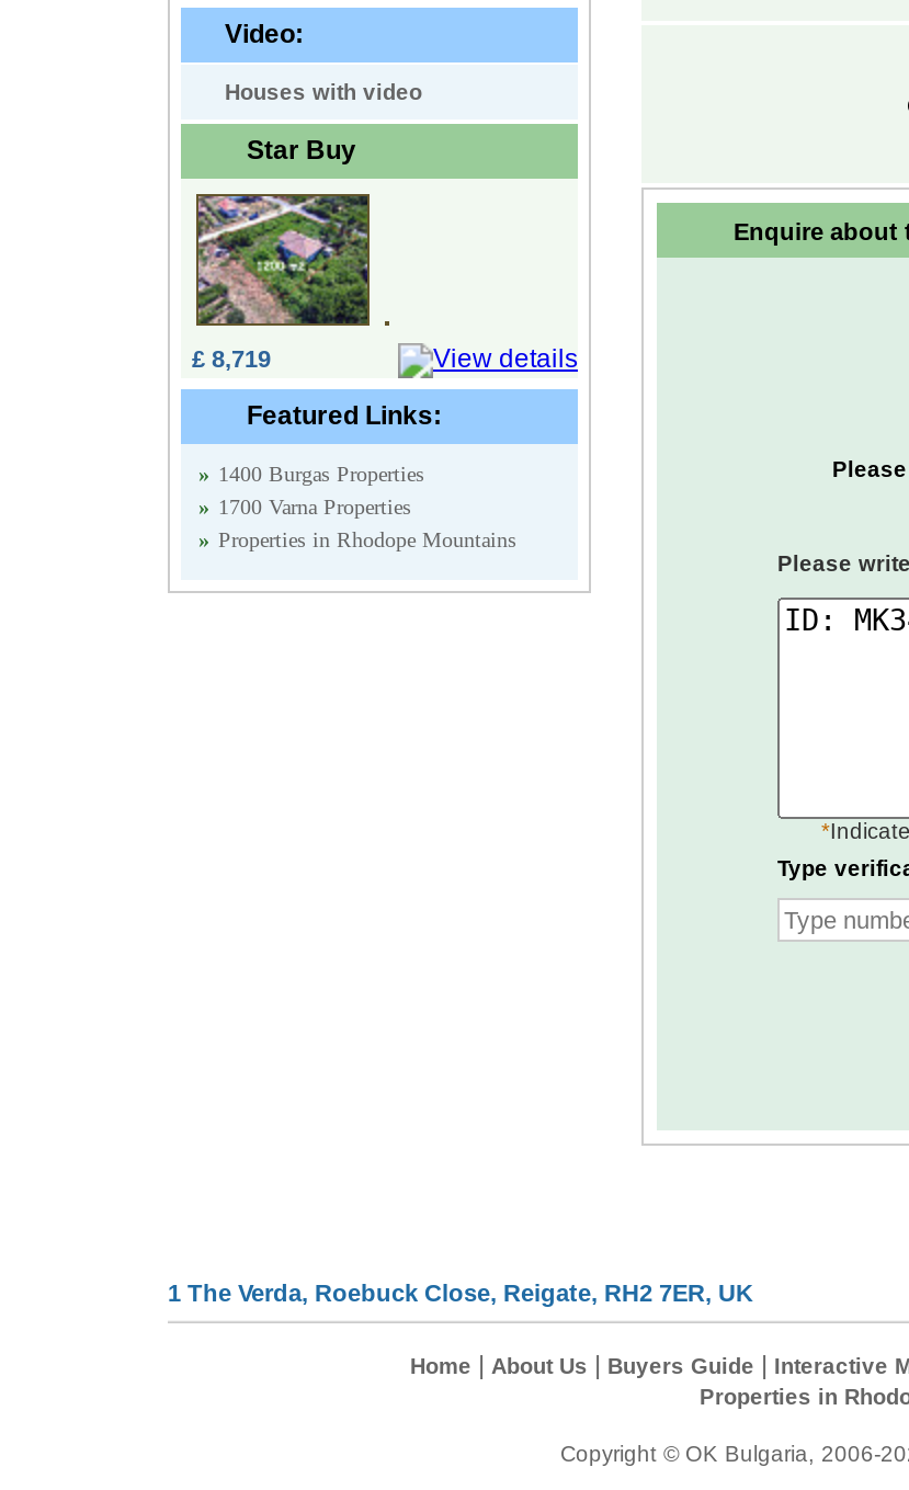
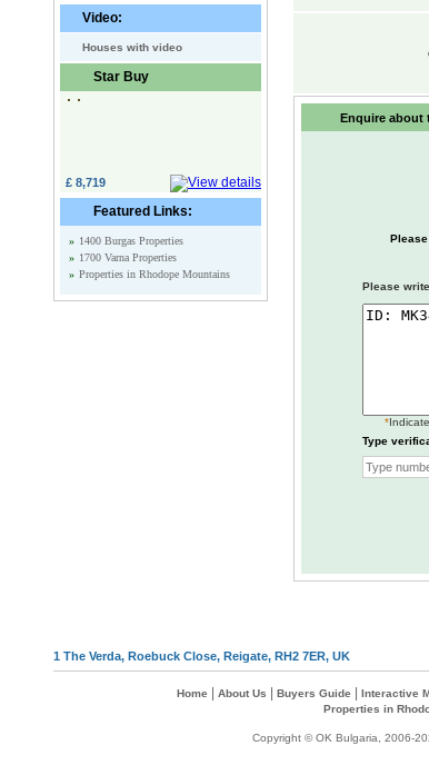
[194,192,391,328] [image] -> none

